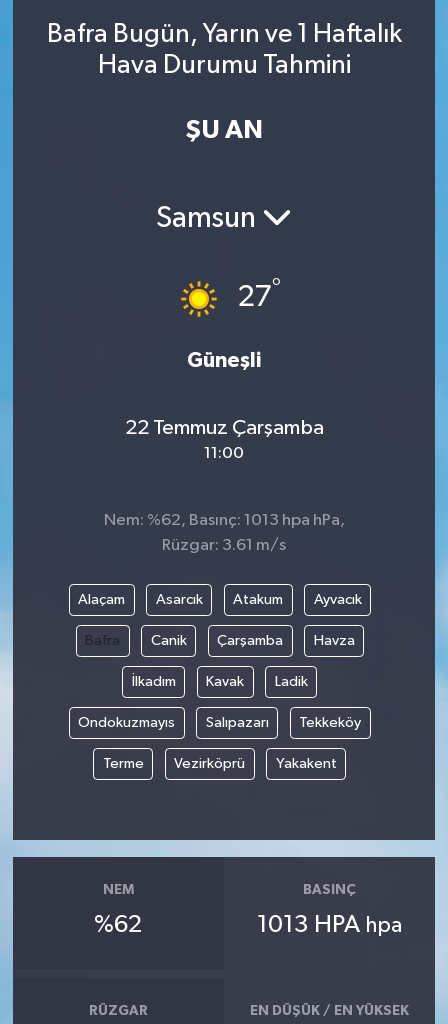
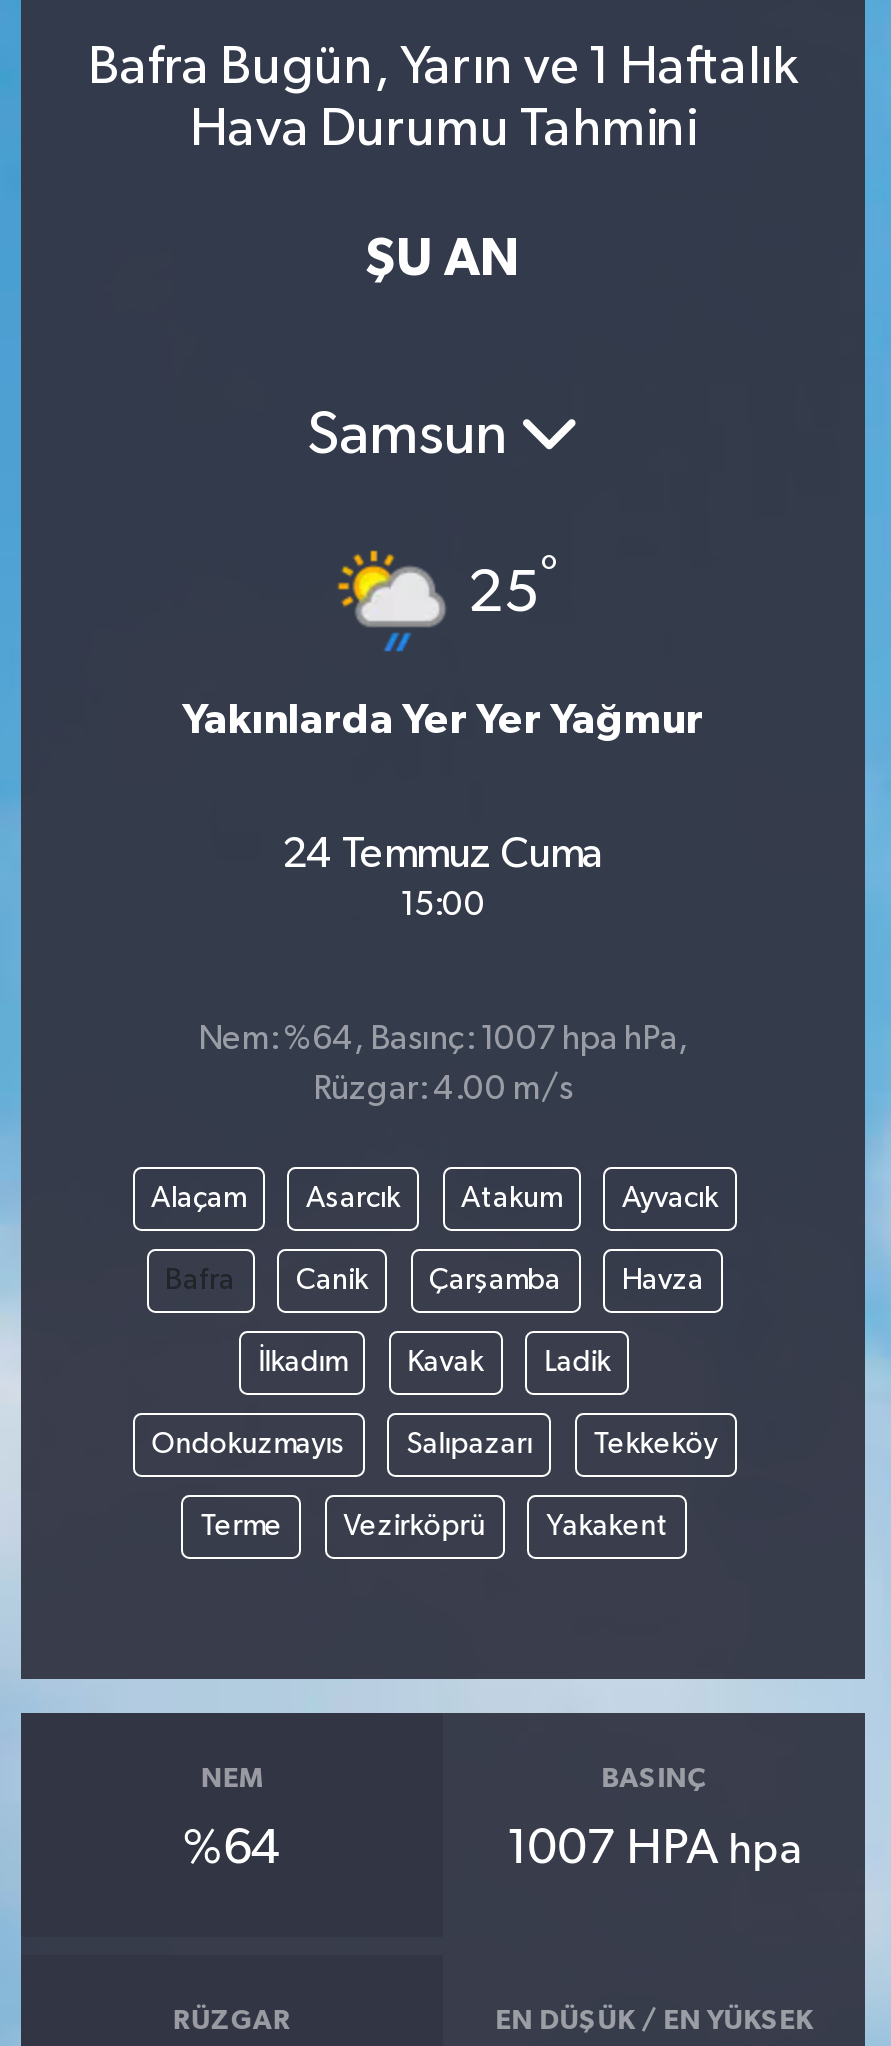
[172,276,281,326] [image] | 27° -> [337,549,558,653] [image] | 25°
[187,350,261,371] Güneşli -> [182,699,704,741] Yakınlarda Yer Yer Yağmur
[124,417,323,462] 22 Temmuz Çarşamba | 11:00 -> [282,832,604,922] 24 Temmuz Cuma | 15:00
[103,512,344,529] Nem: %62, Basınç: 1013 hpa hPa, -> [198,1023,688,1057] Nem: %64, Basınç: 1007 hpa hPa,
[162,537,286,554] Rüzgar: 3.61 m/s -> [313,1073,573,1107] Rüzgar: 4.00 m/s
[94,913,142,937] %62 -> [183,1824,281,1872] %64
[257,913,402,937] 1013 HPA hpa -> [506,1824,802,1872] 1007 HPA hpa

